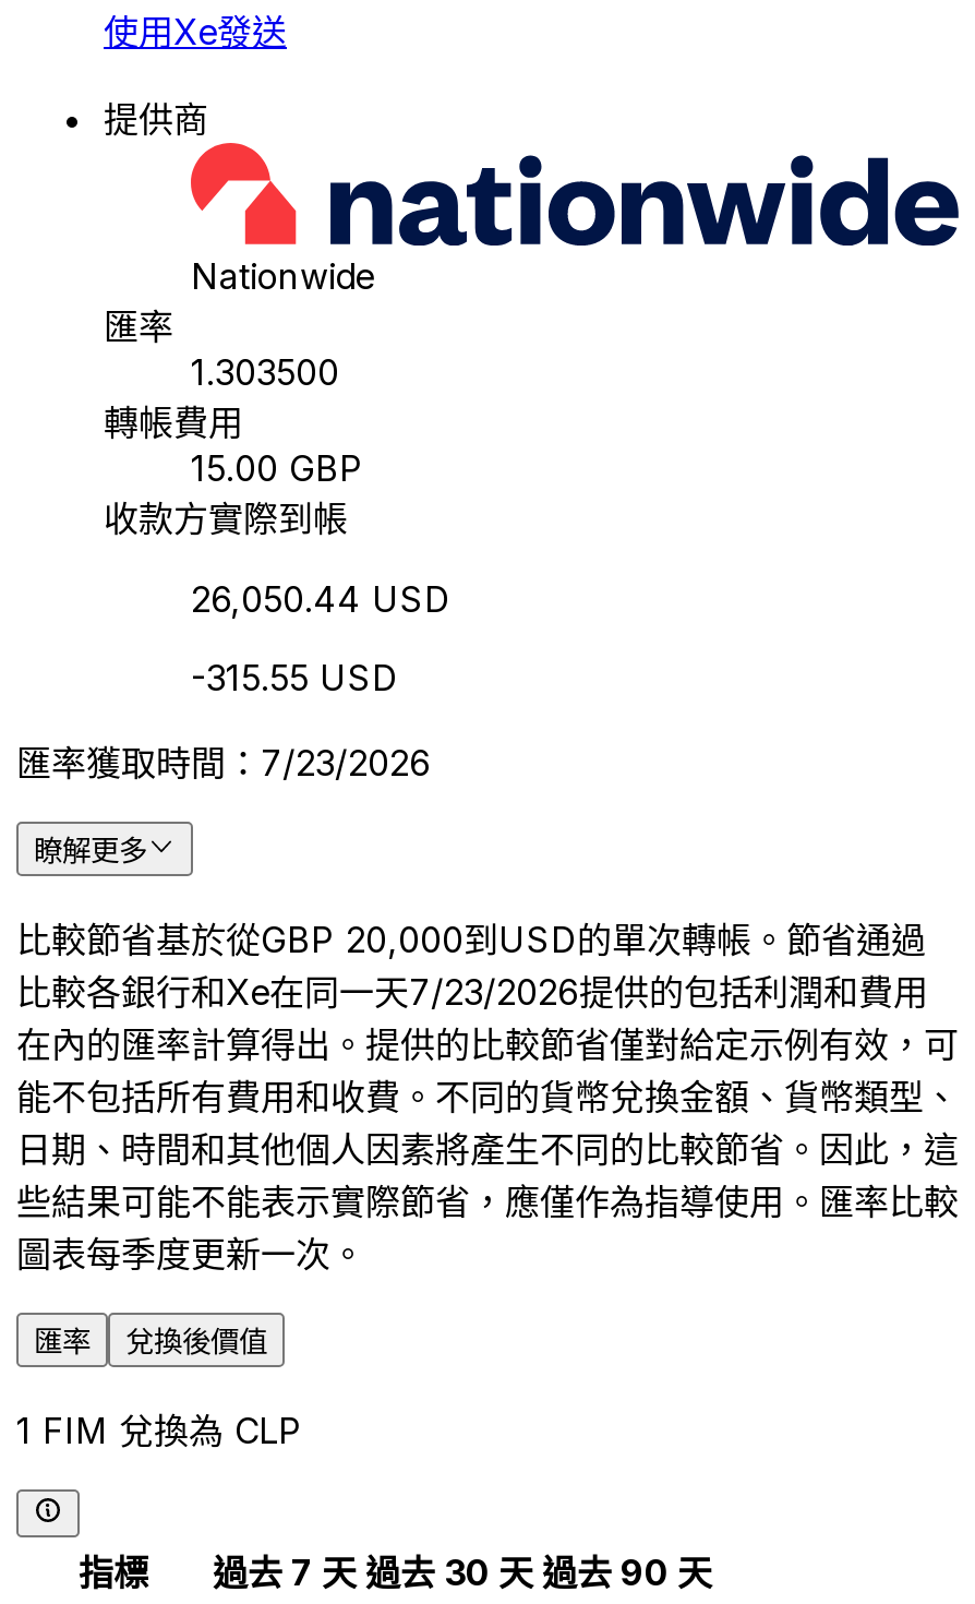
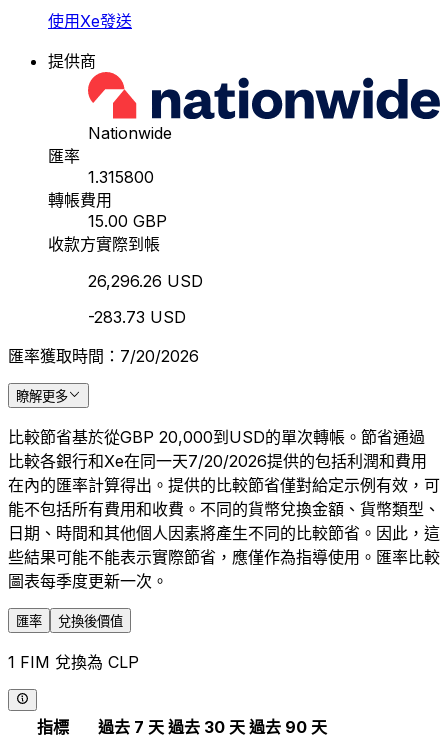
[191,350,339,393] 1.303500 -> [88,167,154,187] 1.315800
[191,577,450,620] 26,050.44 USD -> [88,271,203,291] 26,296.26 USD
[191,655,398,699] -315.55 USD -> [88,307,186,327] -283.73 USD
[16,740,431,784] 匯率獲取時間：7/23/2026 -> [8,346,199,366] 匯率獲取時間：7/20/2026
[16,969,928,1013] 比較各銀行和Xe在同一天7/23/2026提供的包括利潤和費用 -> [8,451,427,471] 比較各銀行和Xe在同一天7/20/2026提供的包括利潤和費用

